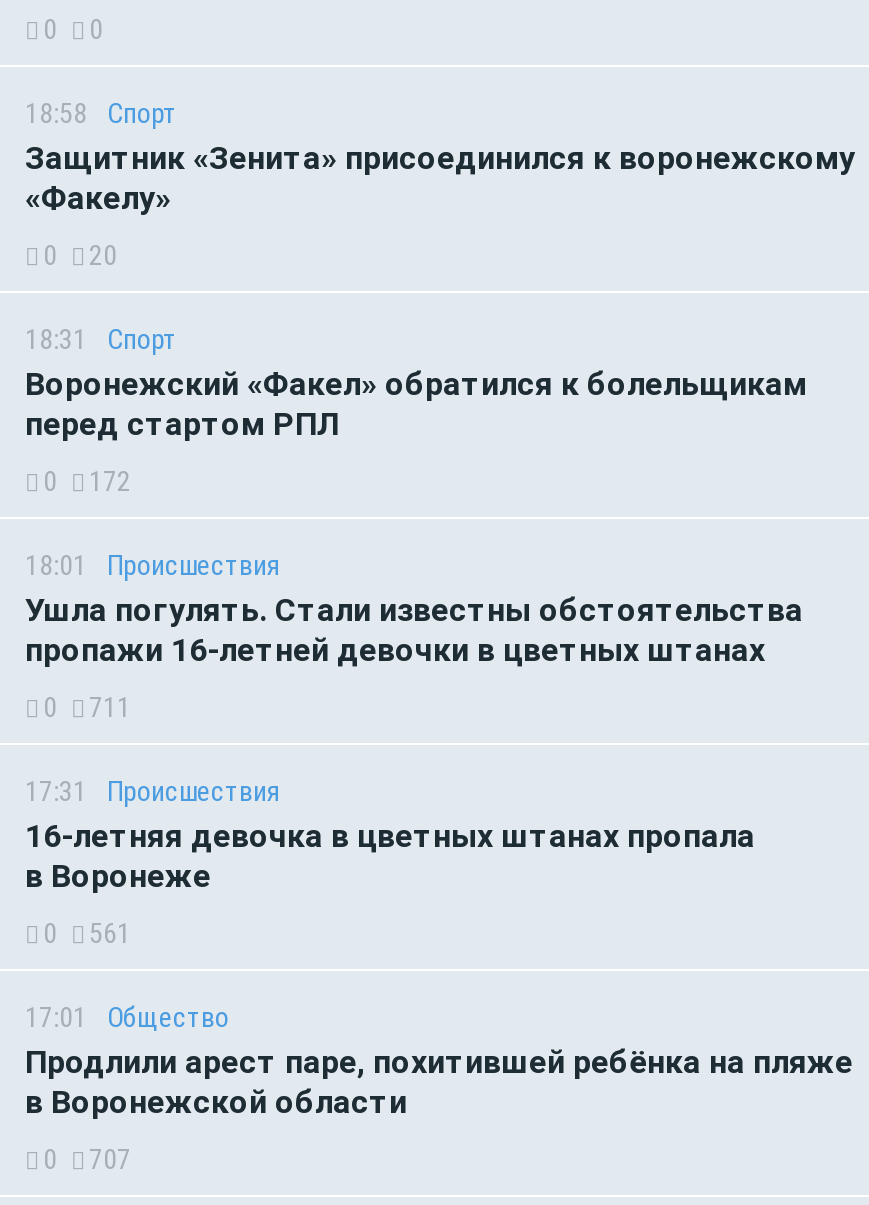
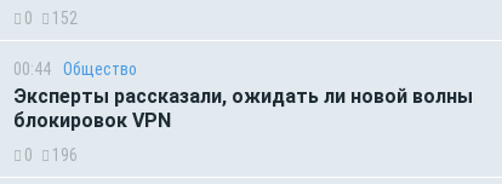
[25,12,855,1032] 0 | 18:58 | Спорт | Защитник «Зенита» присоединился к воронежскому | «Факелу» | 0 | 20 | 18:31 | Спорт | Воронежский «Факел» обратился к болельщикам | перед стартом РПЛ | 0 | 172 | 18:01 | Происшествия | Ушла погулять. Стали известны обстоятельства | пропажи 16-летней девочки в цветных штанах | 0 | 711 | 17:31 | Происшествия | 16-летняя девочка в цветных штанах пропала | в Воронеже | 0 | 561 | 17:01 -> [13,9,78,79] 152 | 00:44
[25,1042,853,1120] Продлили арест паре, похитившей ребёнка на пляже | в Воронежской области -> [13,85,473,132] Эксперты рассказали, ожидать ли новой волны | блокировок VPN
[43,1142,131,1174] 0 707 -> [24,146,78,165] 0 196

